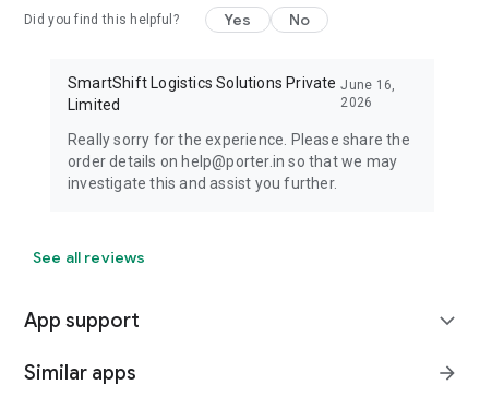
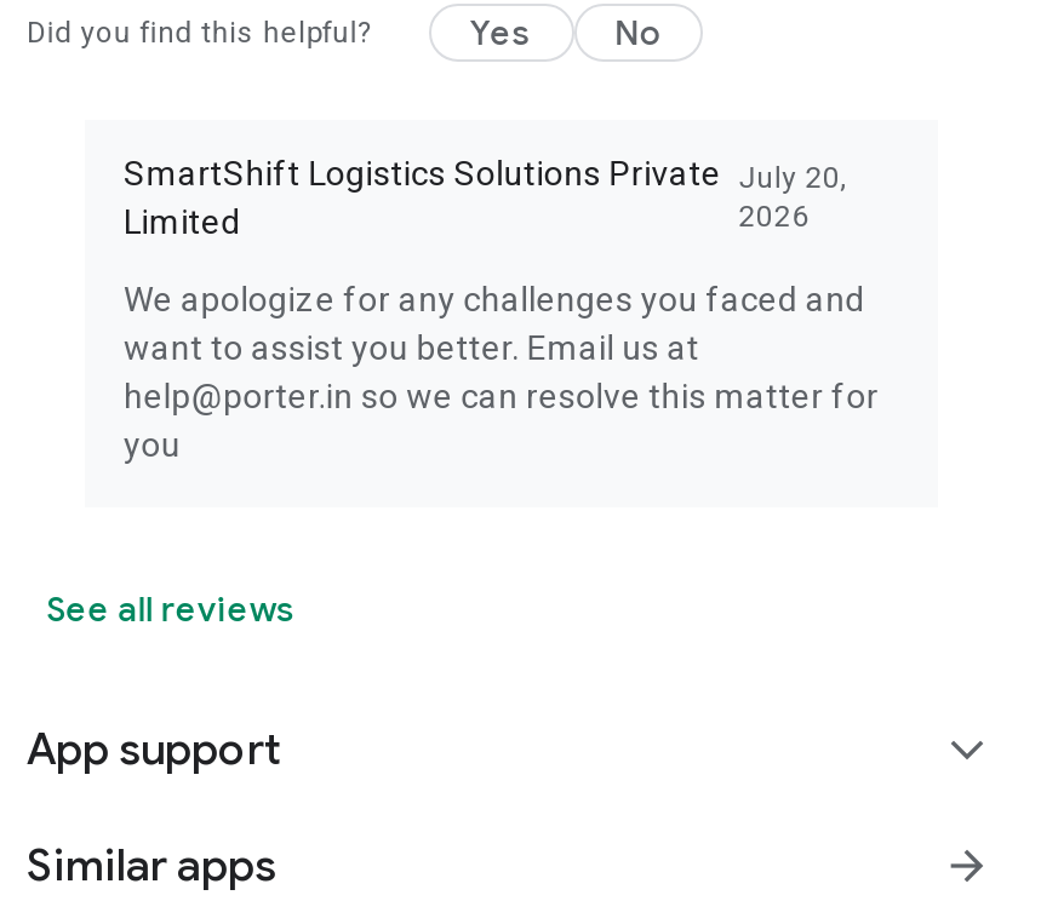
[68,74,396,93] SmartShift Logistics Solutions Private June 16, -> [124,154,849,195] SmartShift Logistics Solutions Private July 20,
[68,131,410,192] Really sorry for the experience. Please share the | order details on help@porter.in so that we may | investigate this and assist you further. -> [124,280,879,464] We apologize for any challenges you faced and | want to assist you better. Email us at | help@porter.in so we can resolve this matter for | you

